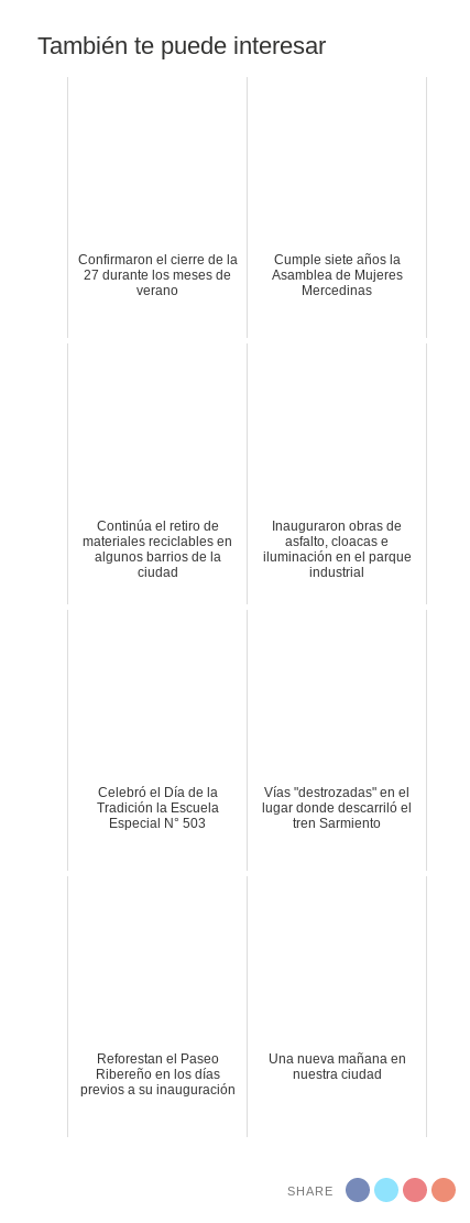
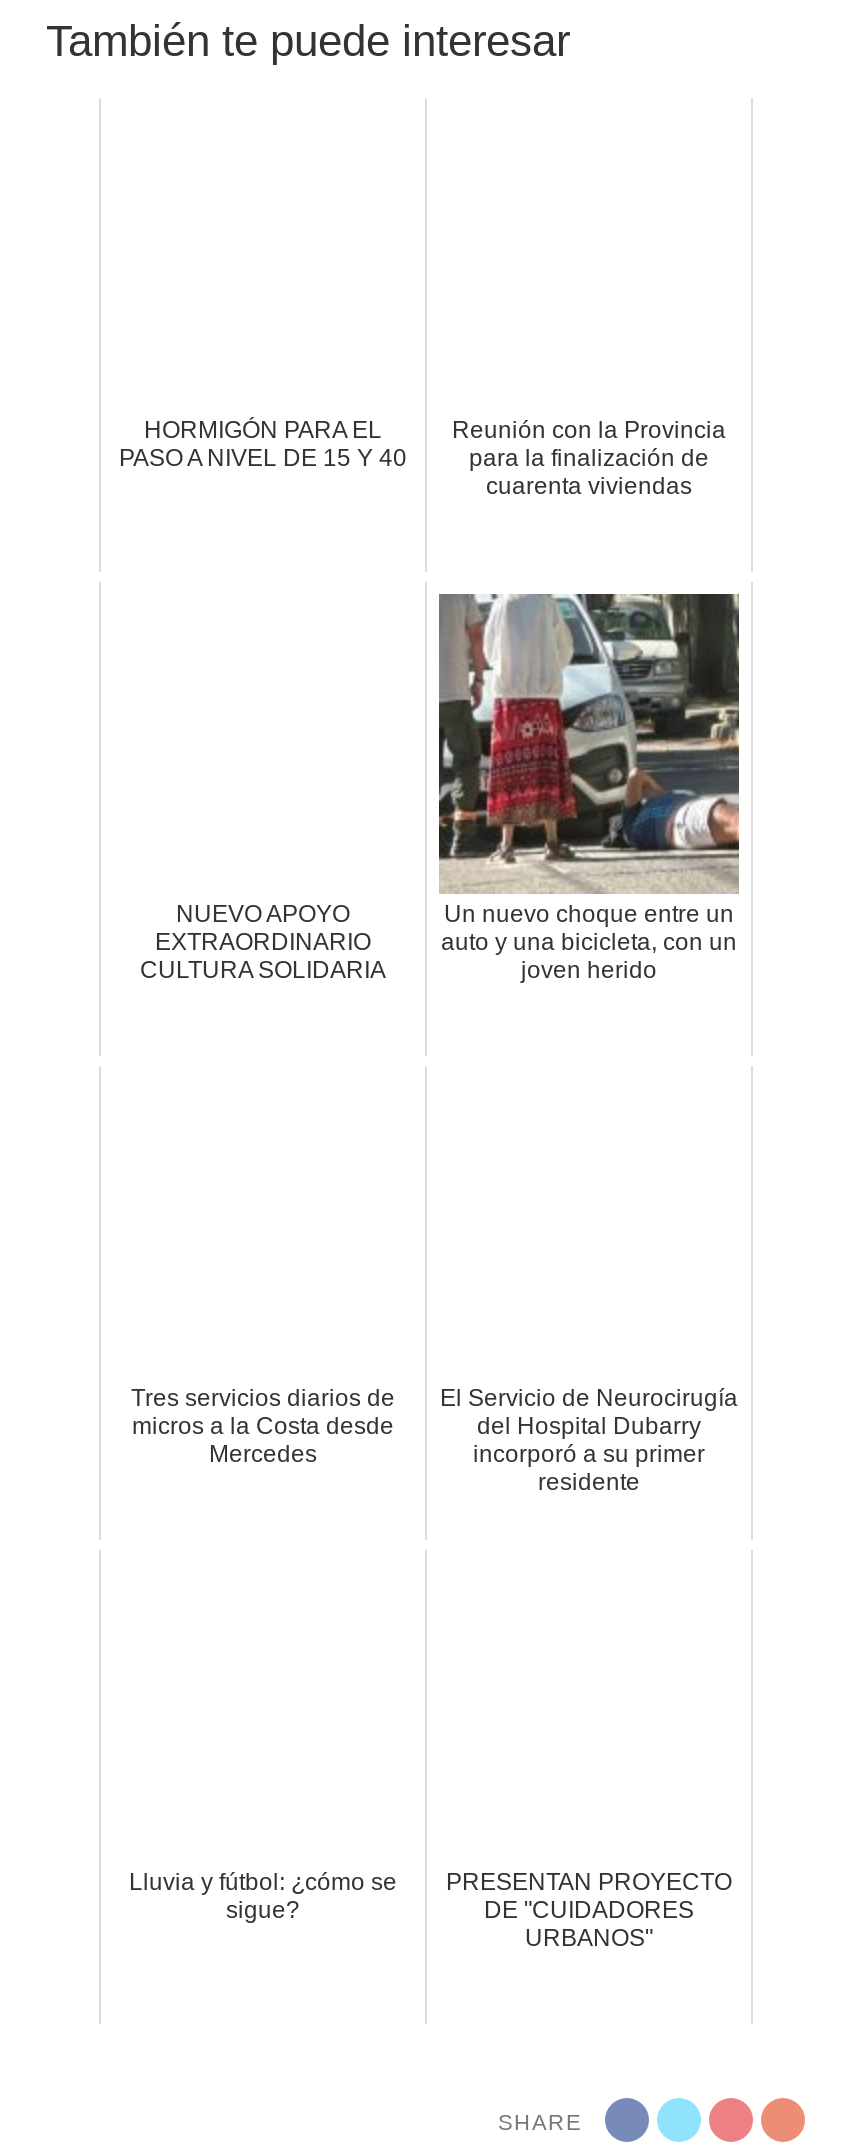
none -> [437,592,741,886] [image]
[78,252,237,299] Confirmaron el cierre de la | 27 durante los meses de | verano -> [119,417,407,473] HORMIGÓN PARA EL | PASO A NIVEL DE 15 Y 40
[271,252,402,299] Cumple siete años la | Asamblea de Mujeres | Mercedinas -> [452,417,726,501] Reunión con la Provincia | para la finalización de | cuarenta viviendas
[83,519,232,580] Continúa el retiro de | materiales reciclables en | algunos barrios de la | ciudad -> [140,901,386,985] NUEVO APOYO | EXTRAORDINARIO | CULTURA SOLIDARIA
[263,519,411,580] Inauguraron obras de | asfalto, cloacas e | iluminación en el parque | industrial -> [441,901,737,985] Un nuevo choque entre un | auto y una bicicleta, con un | joven herido
[96,785,218,831] Celebró el Día de la | Tradición la Escuela | Especial N° 503 -> [131,1385,395,1469] Tres servicios diarios de | micros a la Costa desde | Mercedes
[262,785,412,831] Vías "destrozadas" en el | lugar donde descarriló el | tren Sarmiento -> [440,1385,738,1497] El Servicio de Neurocirugía | del Hospital Dubarry | incorporó a su primer | residente
[80,1052,235,1098] Reforestan el Paseo | Ribereño en los días | previos a su inauguración -> [129,1869,397,1925] Lluvia y fútbol: ¿cómo se | sigue?
[268,1052,406,1082] Una nueva mañana en | nuestra ciudad -> [446,1869,732,1953] PRESENTAN PROYECTO | DE "CUIDADORES | URBANOS"

